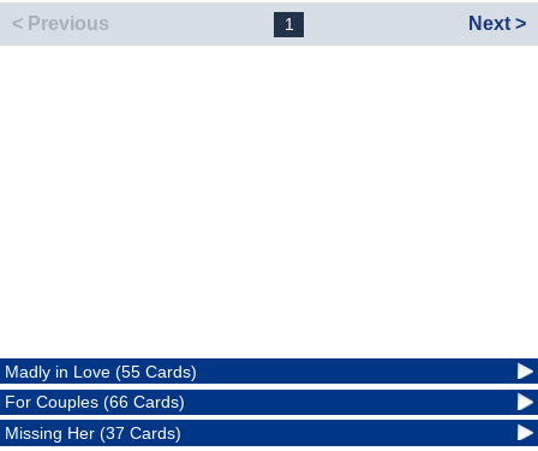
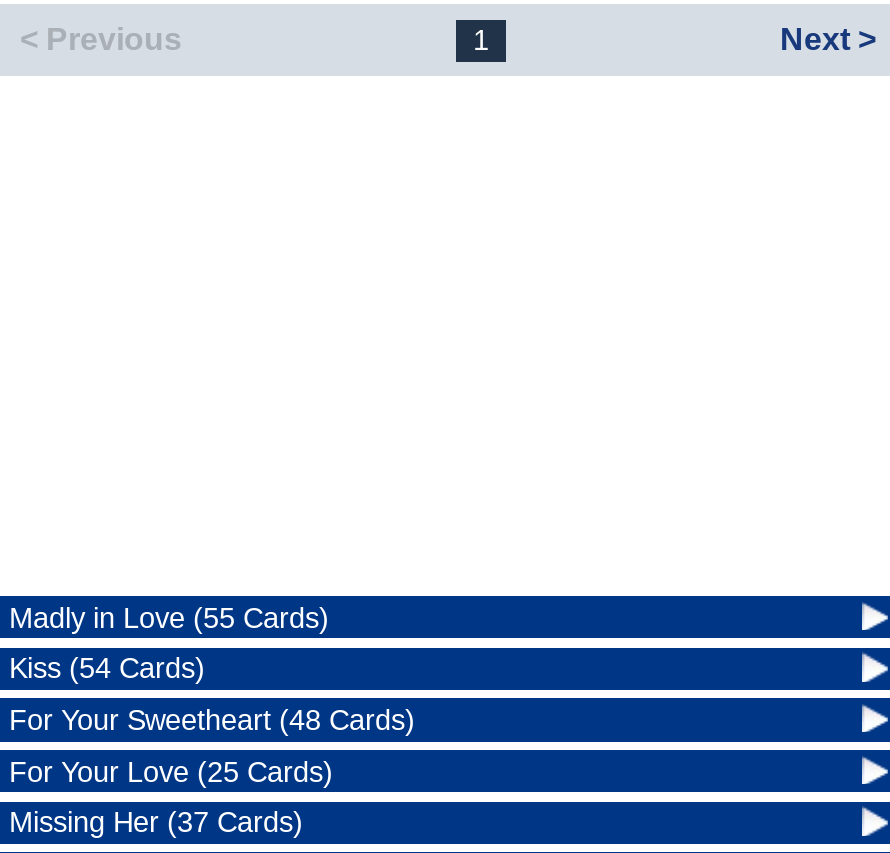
[5,393,186,412] For Couples (66 Cards) -> [9,653,415,788] Kiss (54 Cards) | For Your Sweetheart (48 Cards) | For Your Love (25 Cards)

